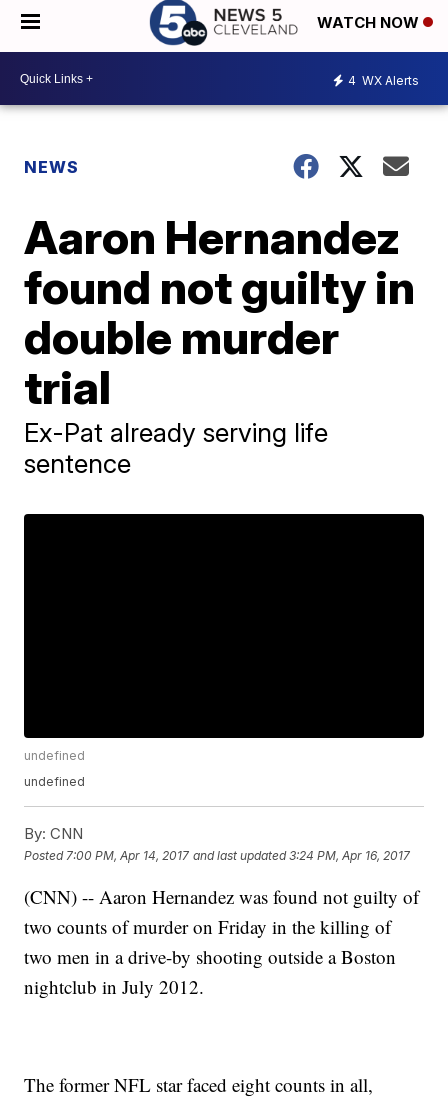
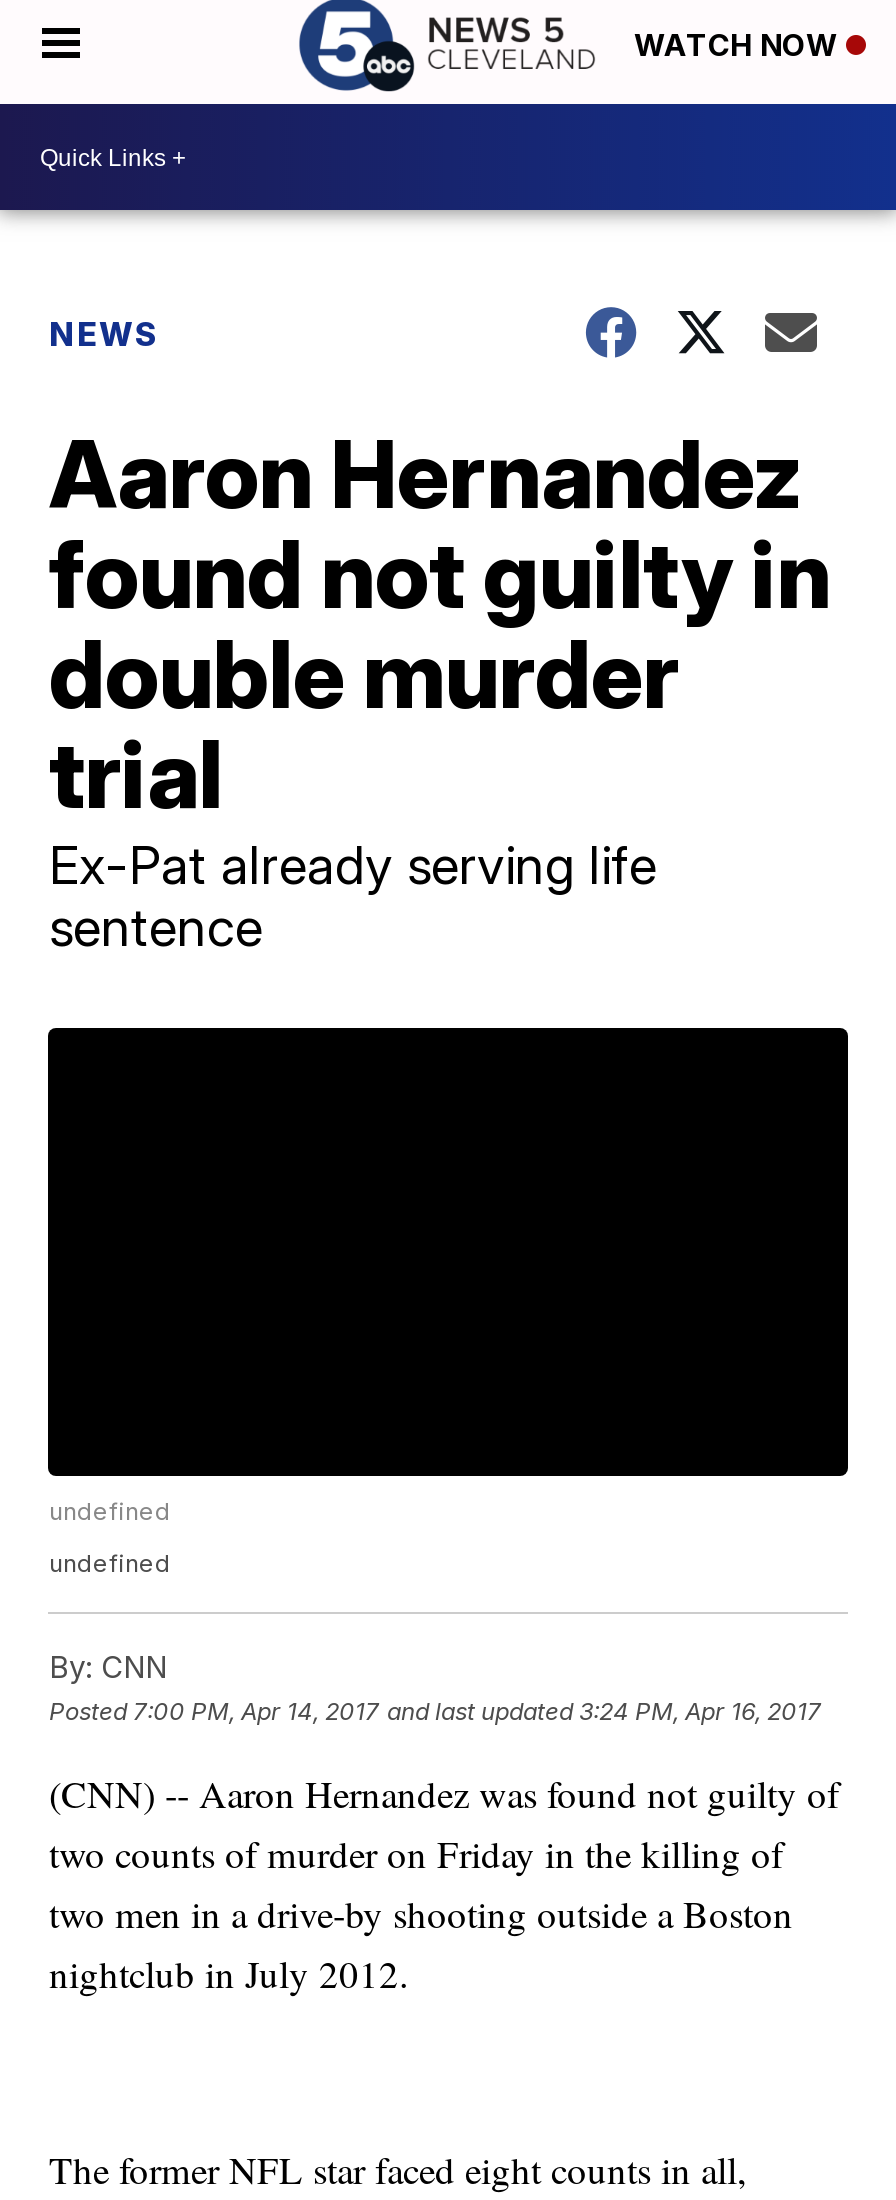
[348,72,419,87] 4 WX Alerts -> none

